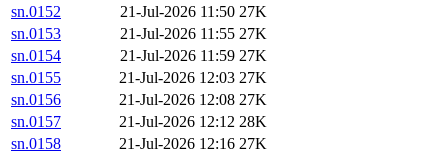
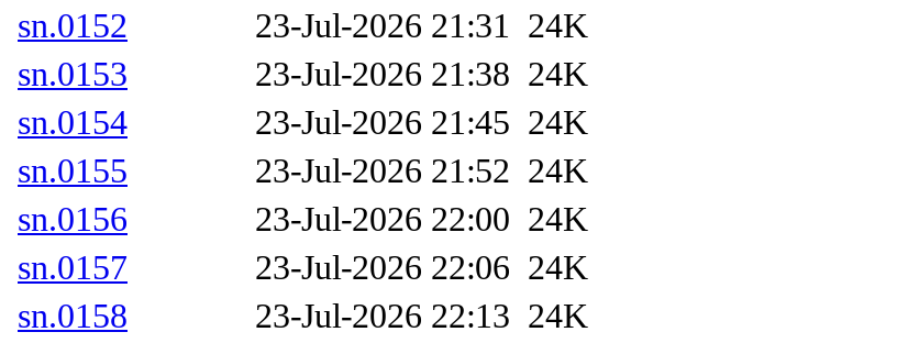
[120,3,267,20] 21-Jul-2026 11:50 27K -> [255,7,589,45] 23-Jul-2026 21:31 24K
[120,25,267,42] 21-Jul-2026 11:55 27K -> [255,56,589,93] 23-Jul-2026 21:38 24K
[120,47,267,64] 21-Jul-2026 11:59 27K -> [255,104,589,142] 23-Jul-2026 21:45 24K
[119,69,267,86] 21-Jul-2026 12:03 27K -> [255,153,589,190] 23-Jul-2026 21:52 24K
[119,91,267,108] 21-Jul-2026 12:08 27K -> [255,201,589,238] 23-Jul-2026 22:00 24K
[119,113,267,130] 21-Jul-2026 12:12 28K -> [255,249,589,287] 23-Jul-2026 22:06 24K
[119,135,267,152] 21-Jul-2026 12:16 27K -> [255,298,589,335] 23-Jul-2026 22:13 24K

